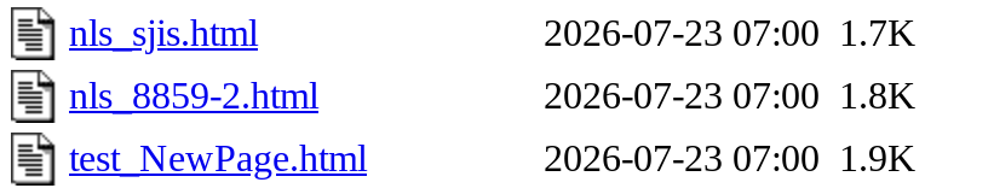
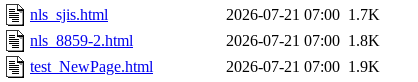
[544,13,917,54] 2026-07-23 07:00 1.7K -> [226,6,380,23] 2026-07-21 07:00 1.7K
[544,76,917,117] 2026-07-23 07:00 1.8K -> [226,32,380,49] 2026-07-21 07:00 1.8K
[544,138,917,179] 2026-07-23 07:00 1.9K -> [226,58,380,75] 2026-07-21 07:00 1.9K

